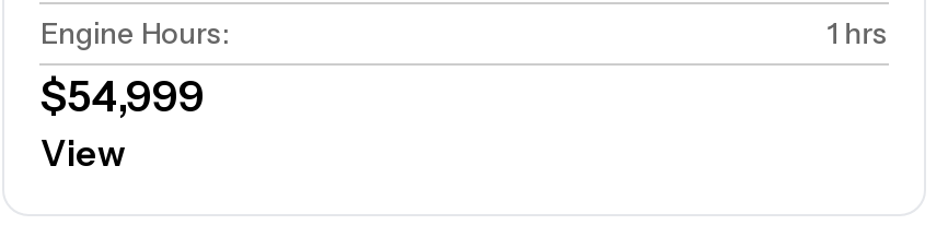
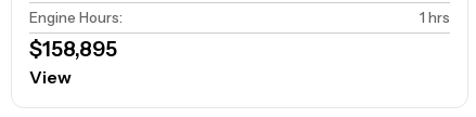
[40,71,204,123] $54,999 -> [30,36,118,62] $158,895

